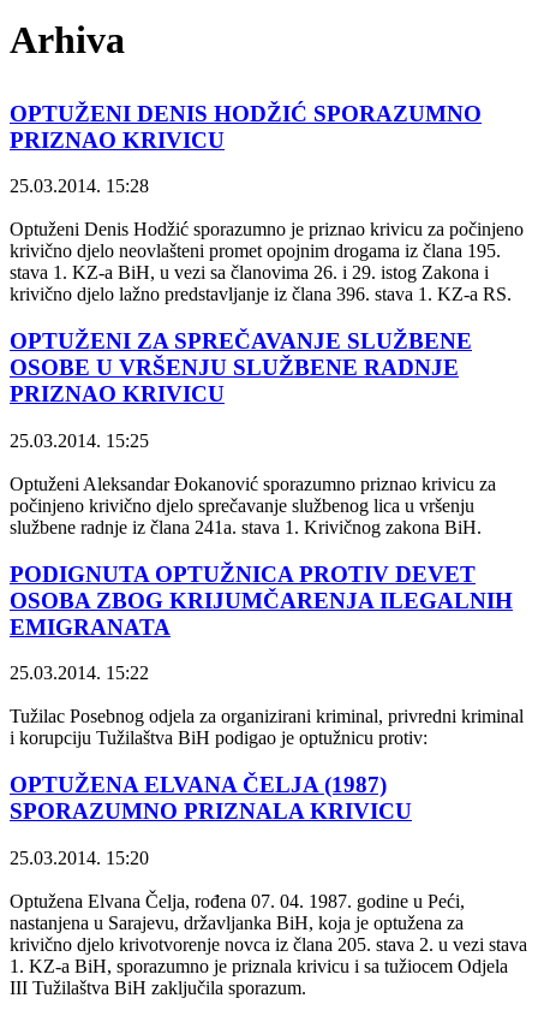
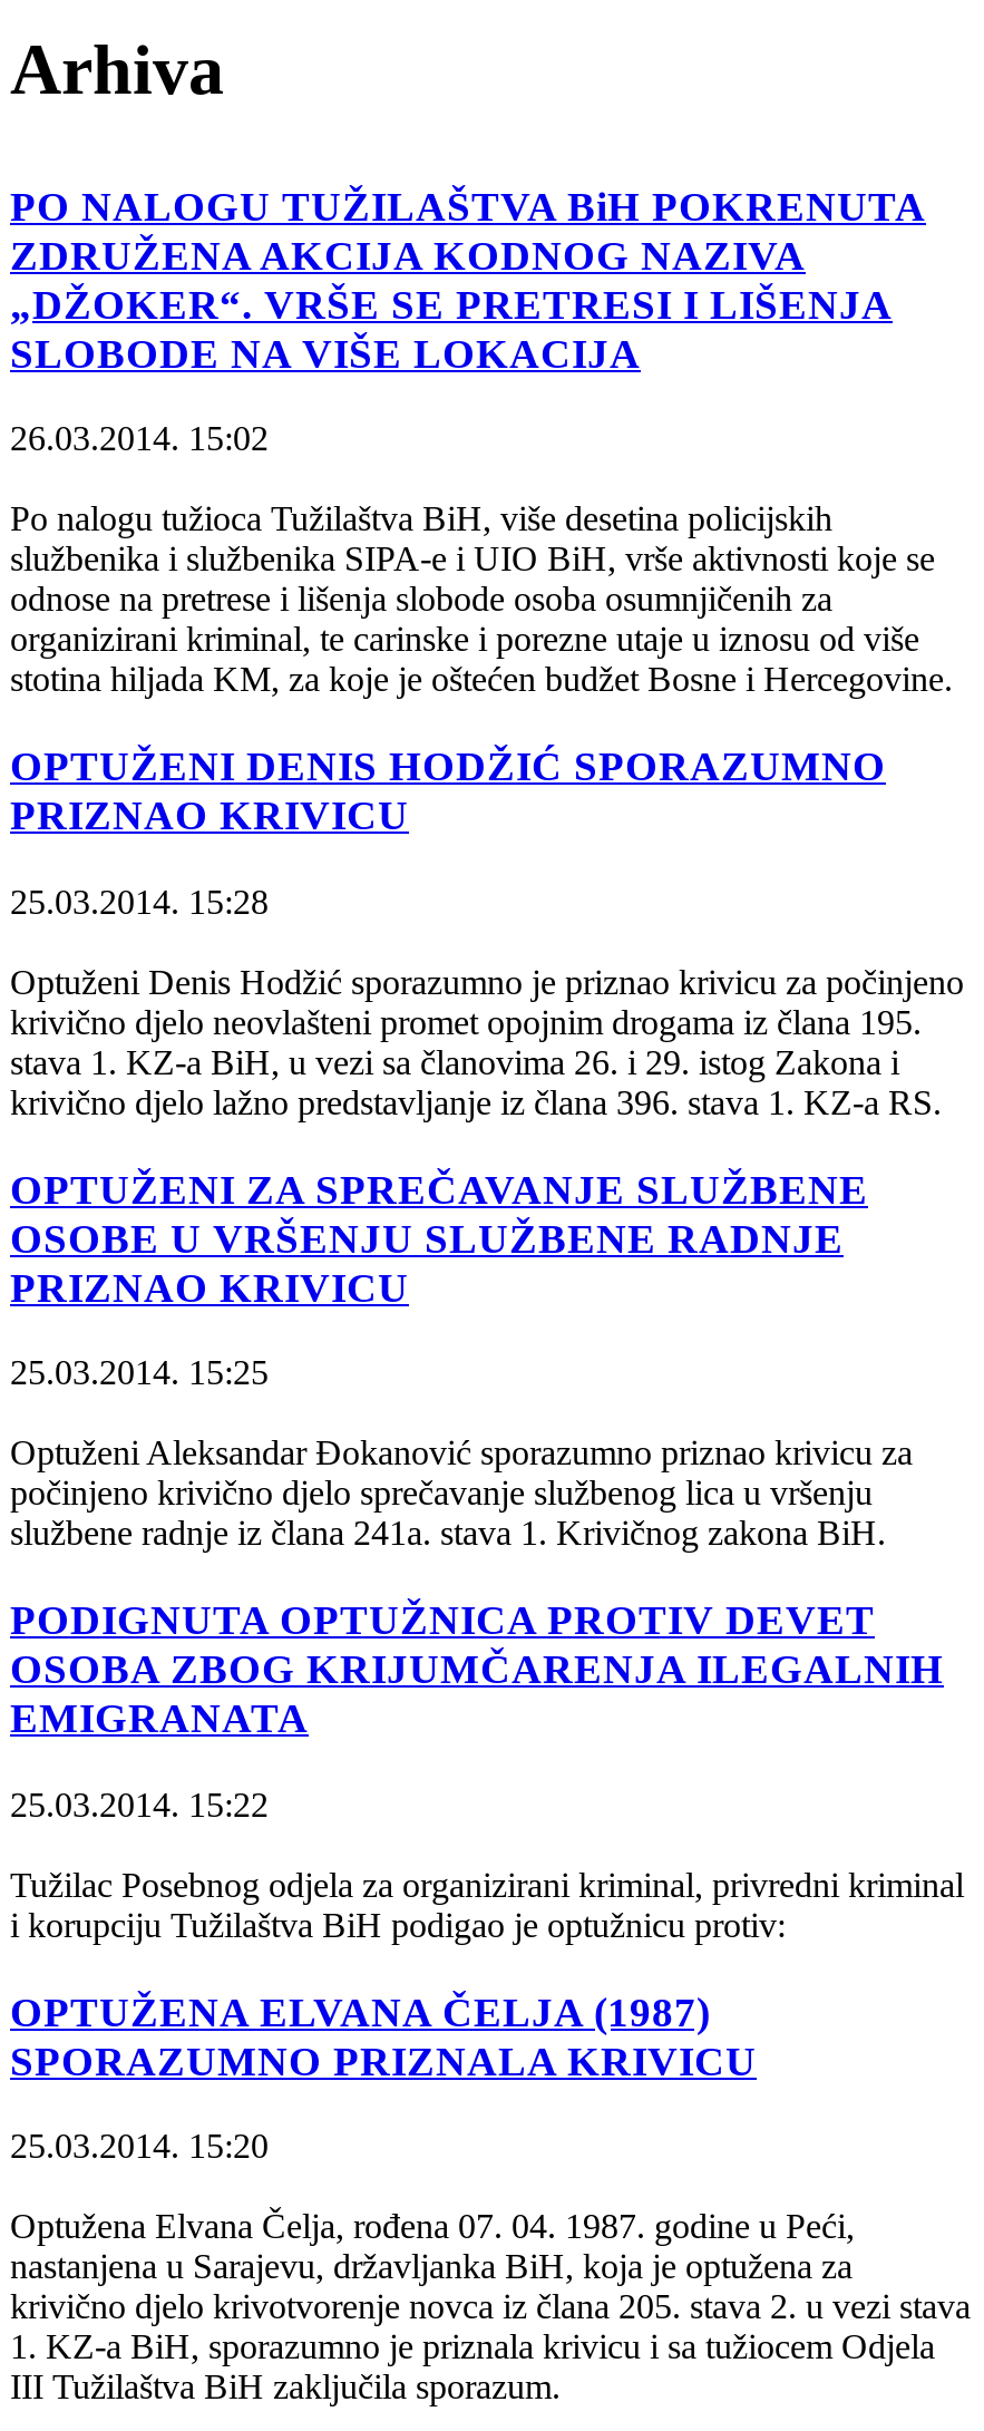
none -> [10,182,953,699] PO NALOGU TUŽILAŠTVA BiH POKRENUTA | ZDRUŽENA AKCIJA KODNOG NAZIVA | „DŽOKER“. VRŠE SE PRETRESI I LIŠENJA | SLOBODE NA VIŠE LOKACIJA | 26.03.2014. 15:02 | Po nalogu tužioca Tužilaštva BiH, više desetina policijskih | službenika i službenika SIPA-e i UIO BiH, vrše aktivnosti koje se | odnose na pretrese i lišenja slobode osoba osumnjičenih za | organizirani kriminal, te carinske i porezne utaje u iznosu od više | stotina hiljada KM, za koje je oštećen budžet Bosne i Hercegovine.

